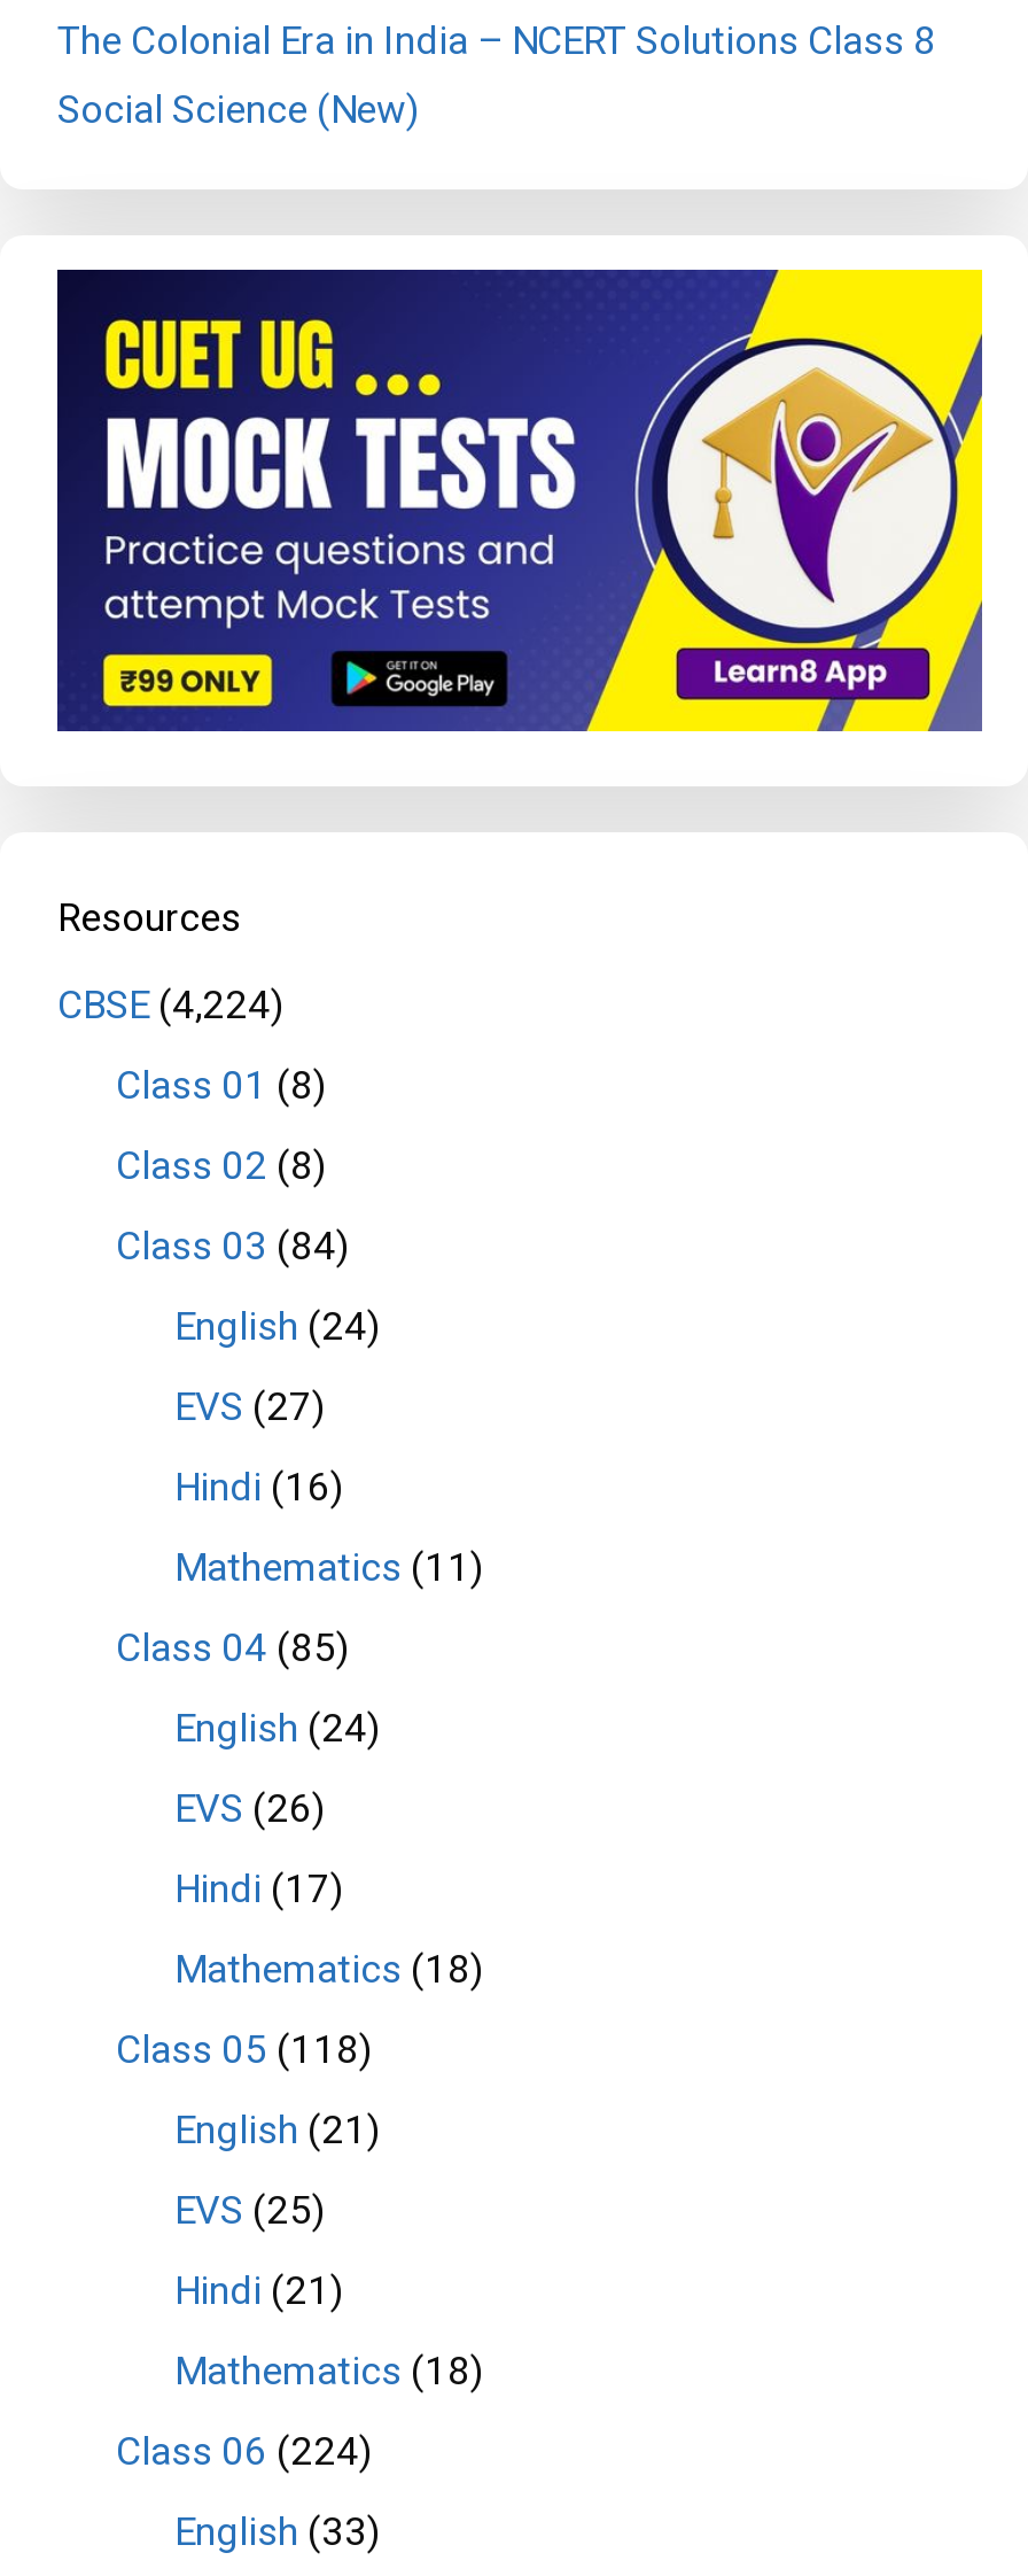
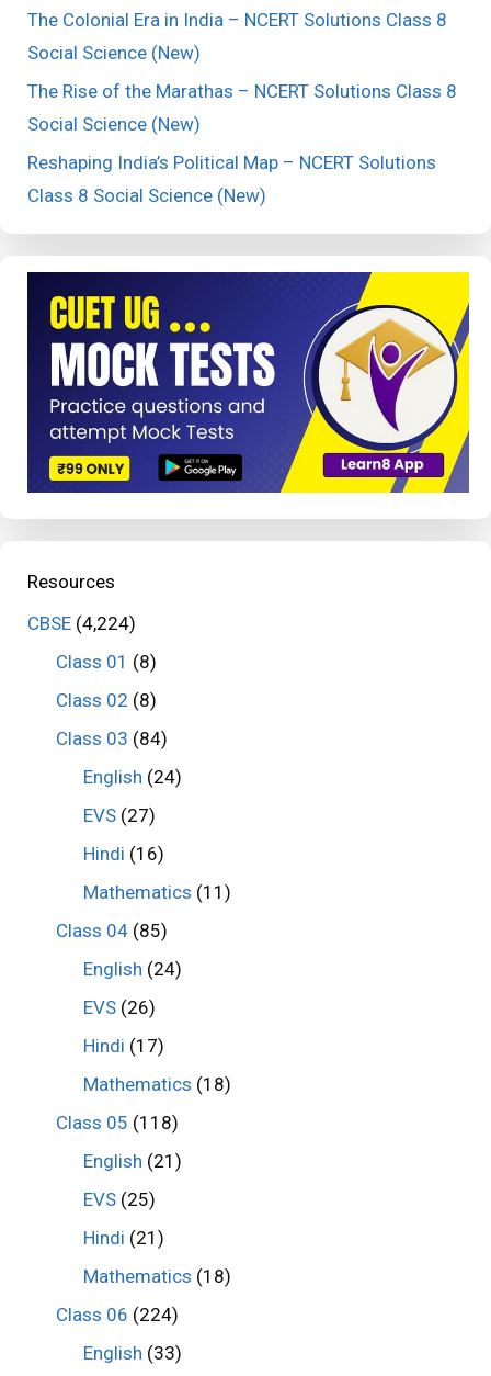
none -> [27,80,457,206] The Rise of the Marathas – NCERT Solutions Class 8 | Social Science (New) | Reshaping India’s Political Map – NCERT Solutions | Class 8 Social Science (New)

